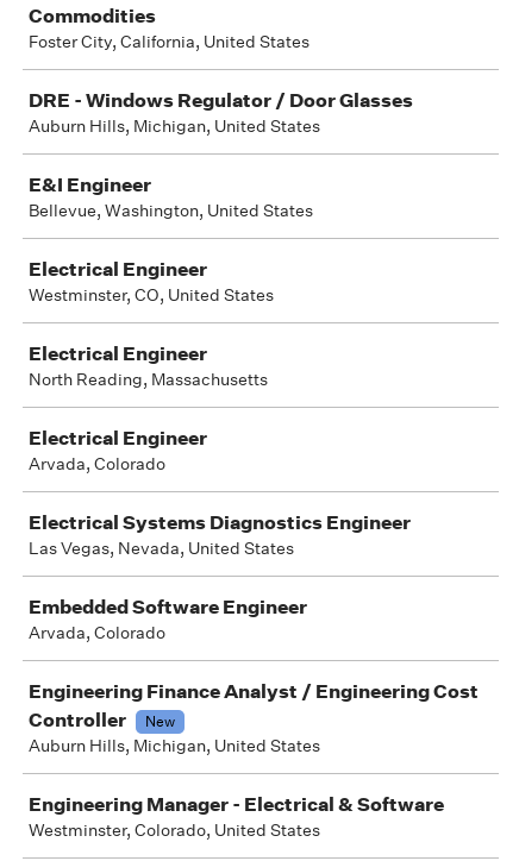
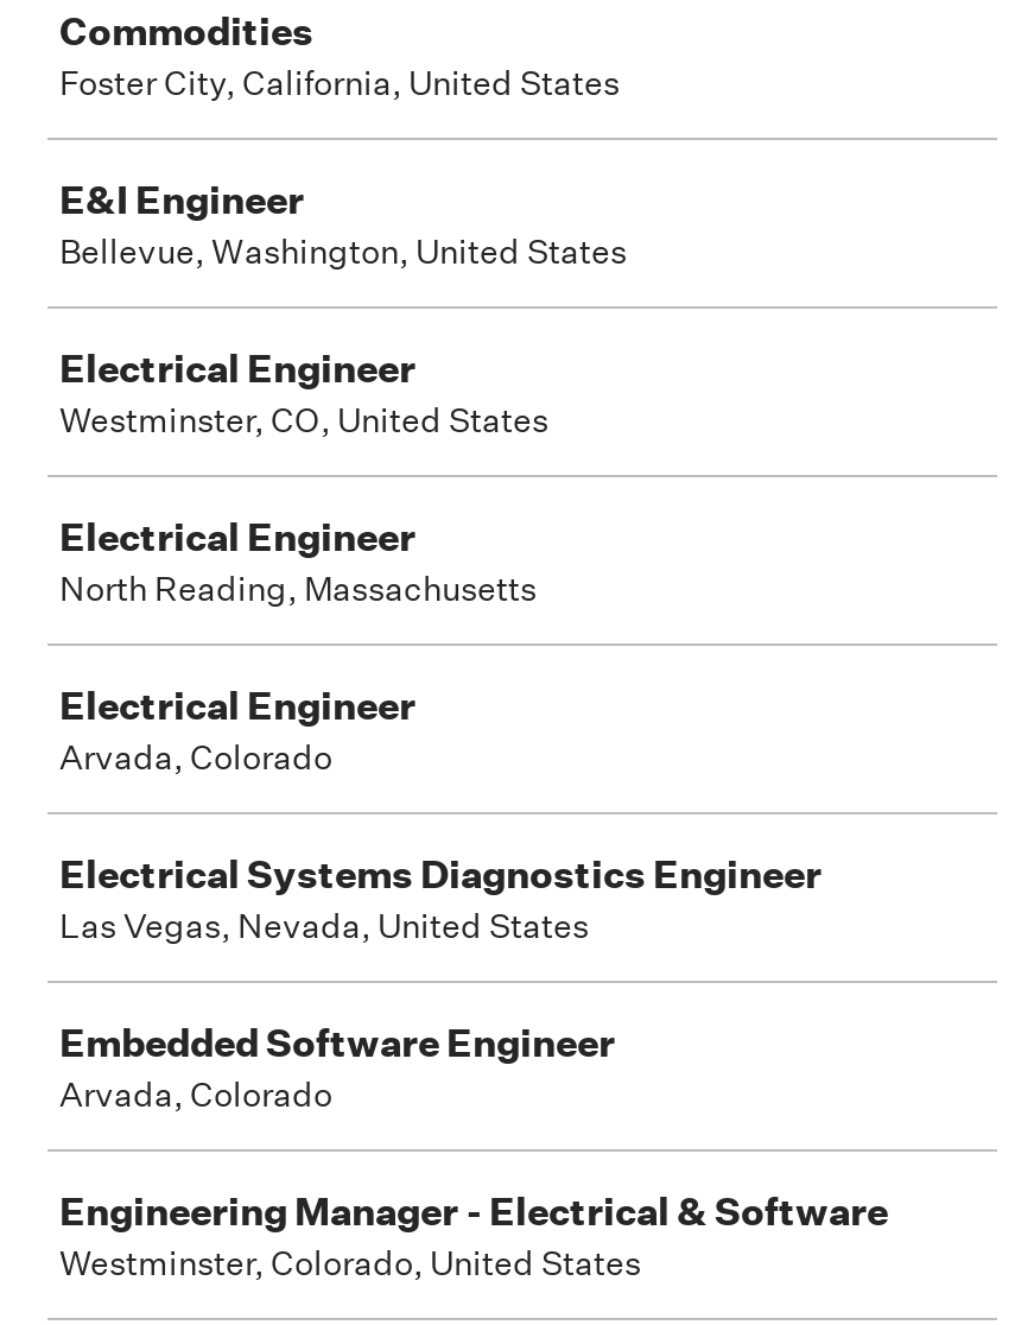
[29,88,413,137] DRE - Windows Regulator / Door Glasses | Auburn Hills, Michigan, United States -> none
[29,679,479,756] Engineering Finance Analyst / Engineering Cost | Controller | New | Auburn Hills, Michigan, United States -> none

